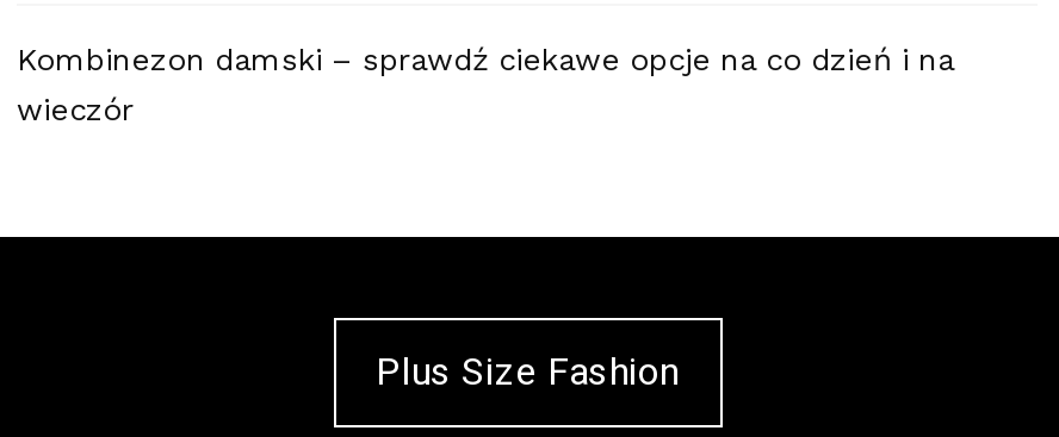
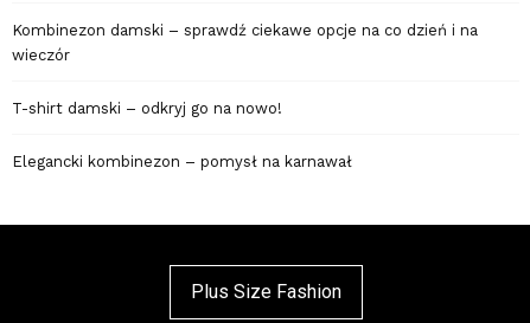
none -> [12,99,352,170] T-shirt damski – odkryj go na nowo! | Elegancki kombinezon – pomysł na karnawał

